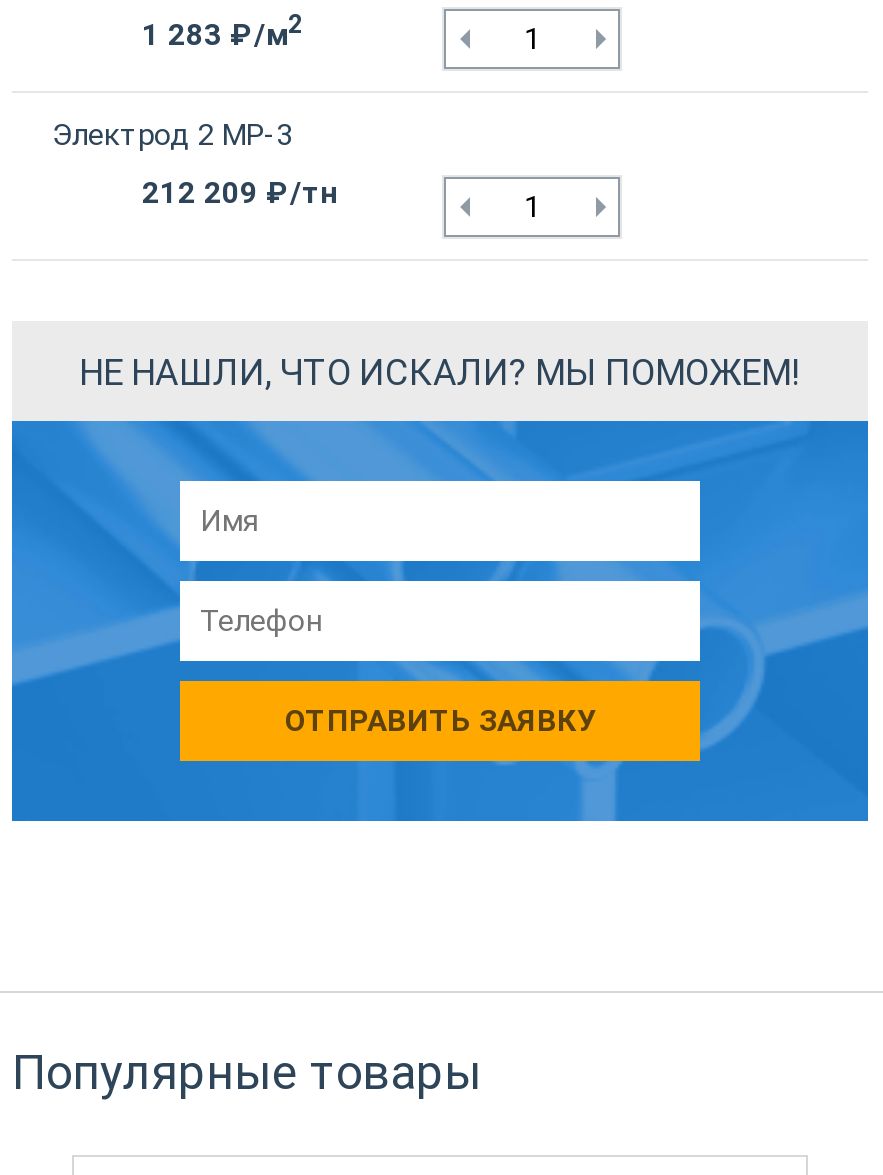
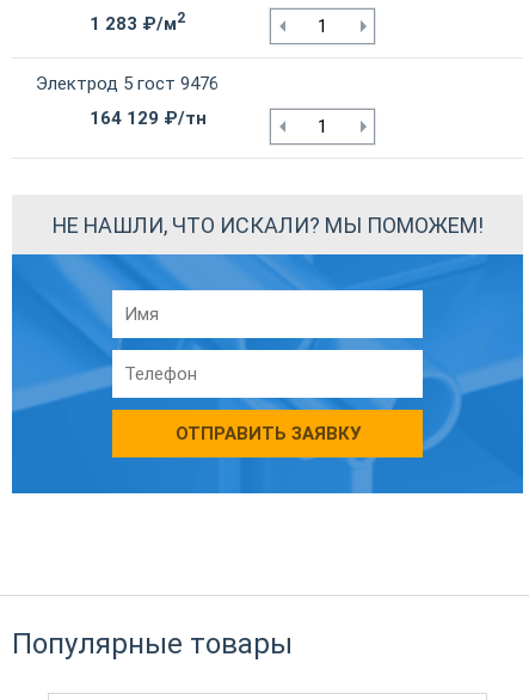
[52,117,292,153] Электрод 2 МР-3 -> [36,73,219,94] Электрод 5 гост 9476
[142,175,338,211] 212 209 ₽/тн -> [90,108,207,129] 164 129 ₽/тн

